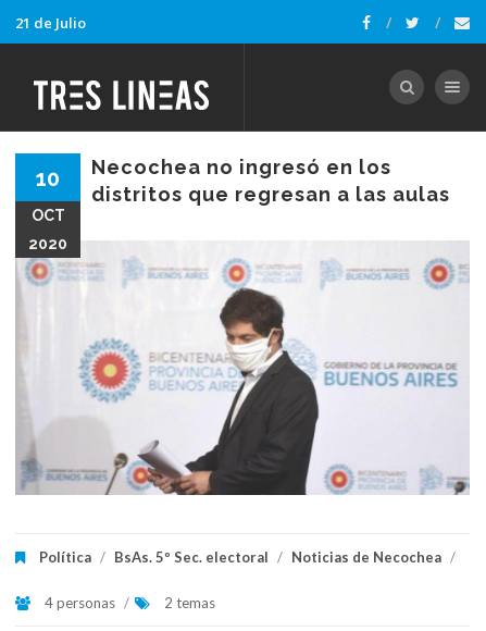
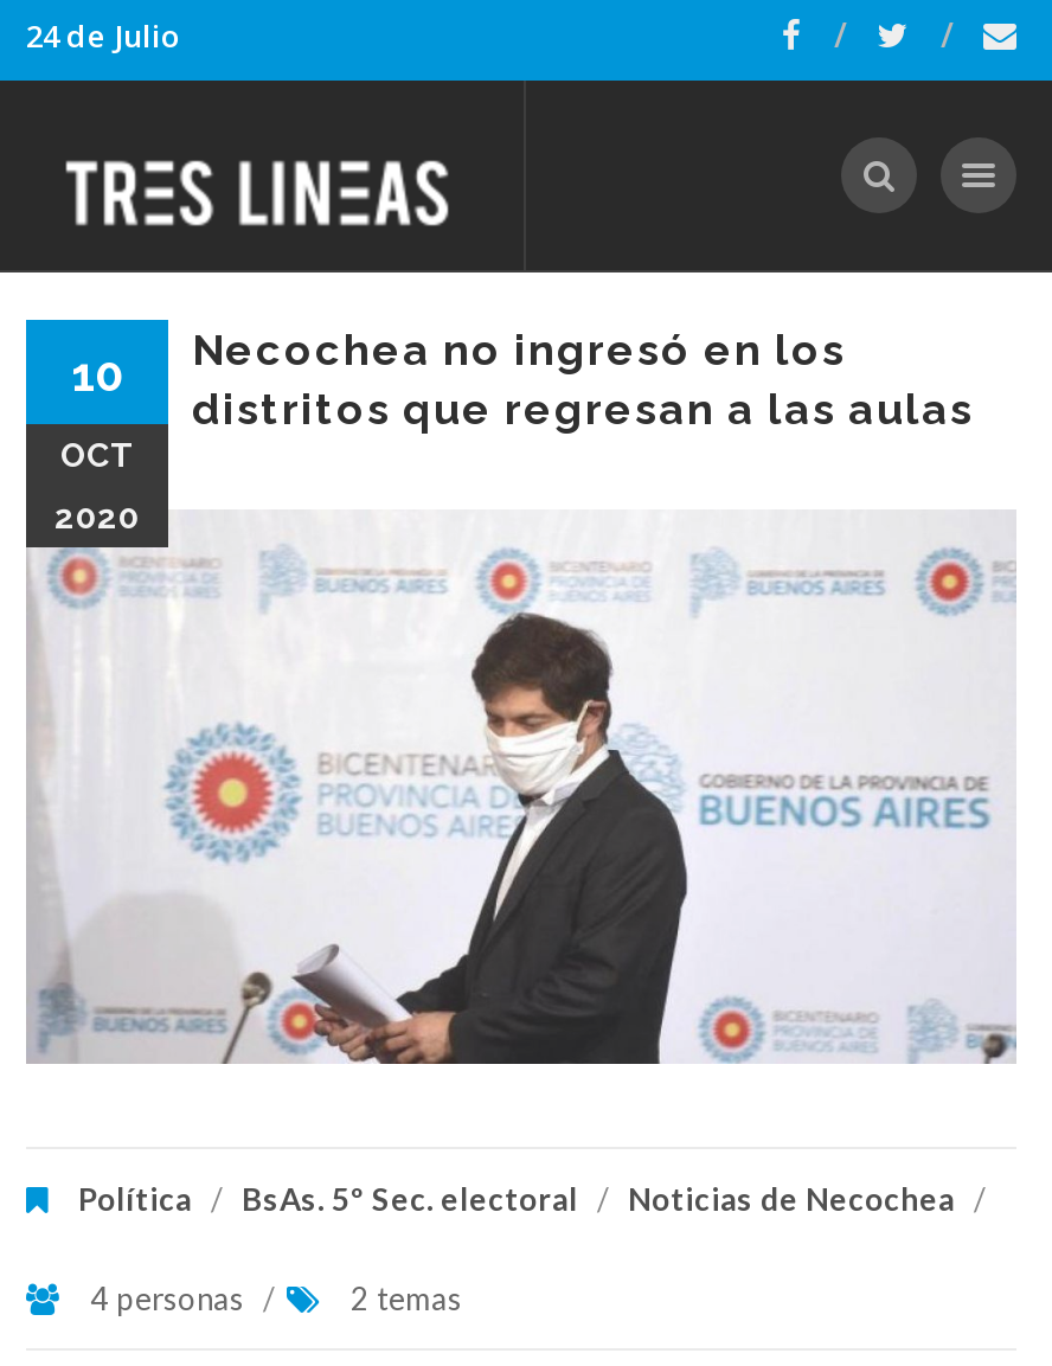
[15,13,86,33] 21 de Julio -> [26,14,180,57] 24 de Julio

